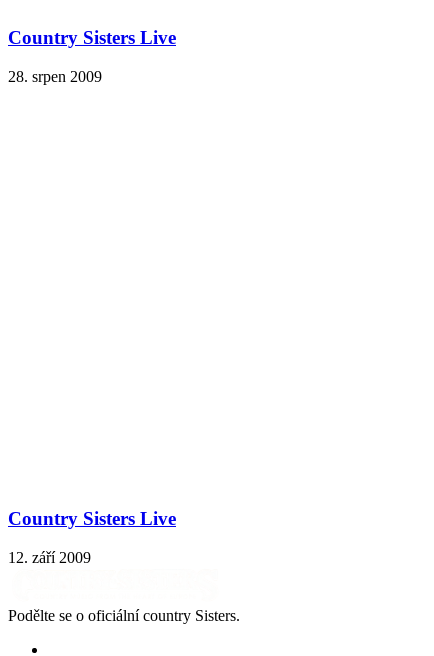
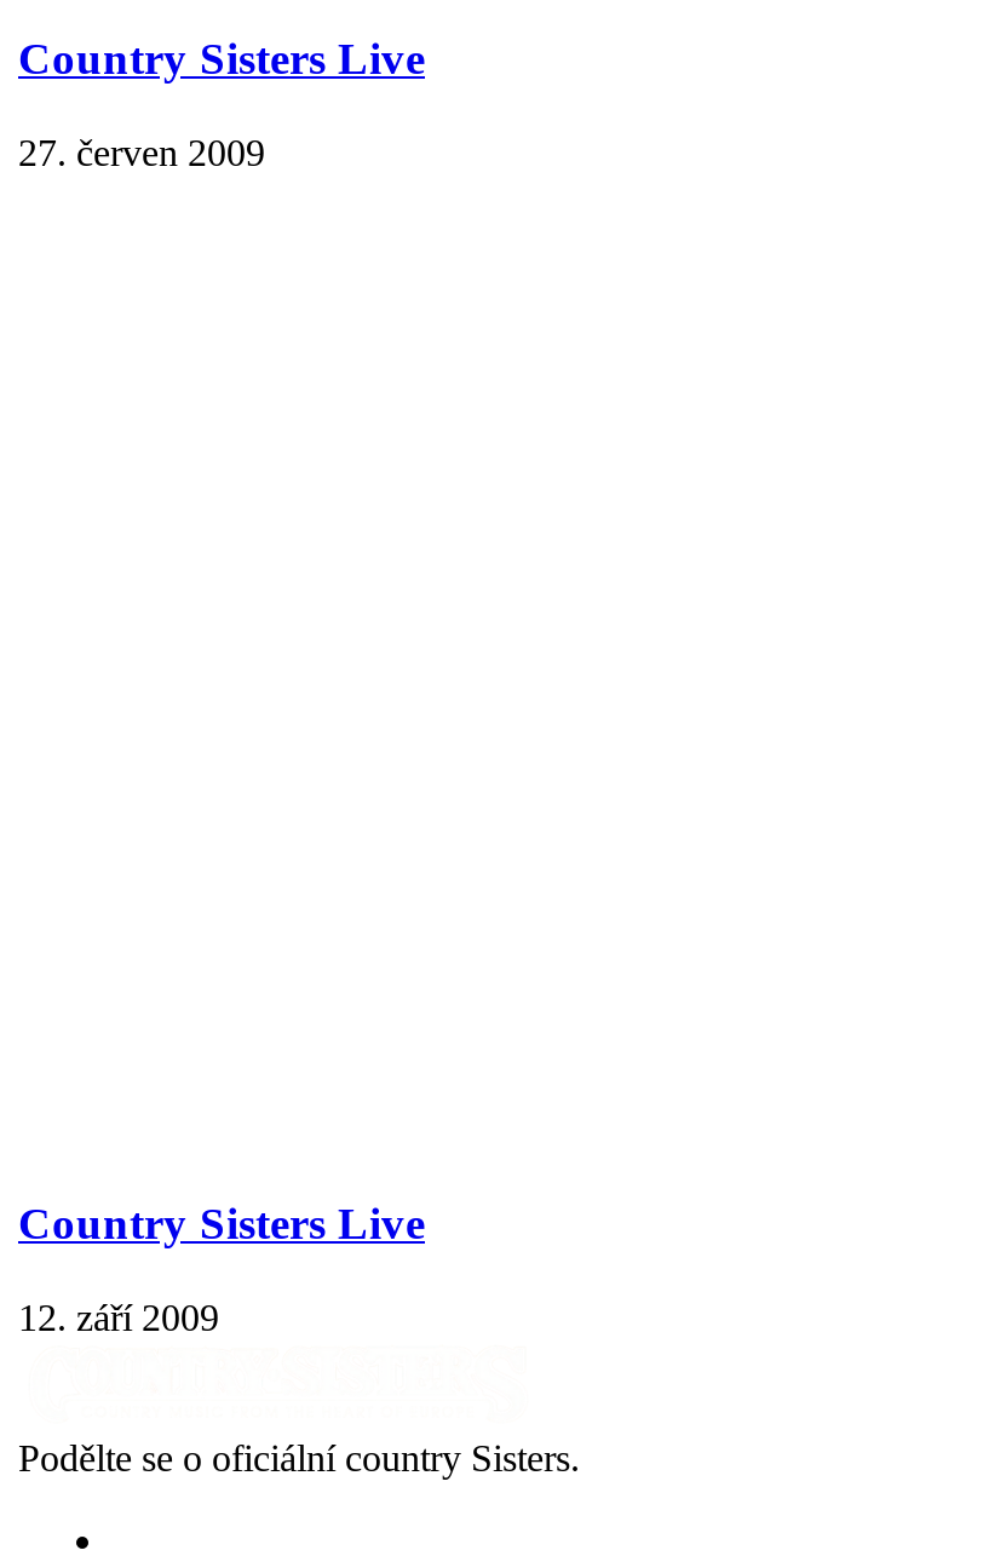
[8,68,102,85] 28. srpen 2009 -> [18,131,265,172] 27. červen 2009

